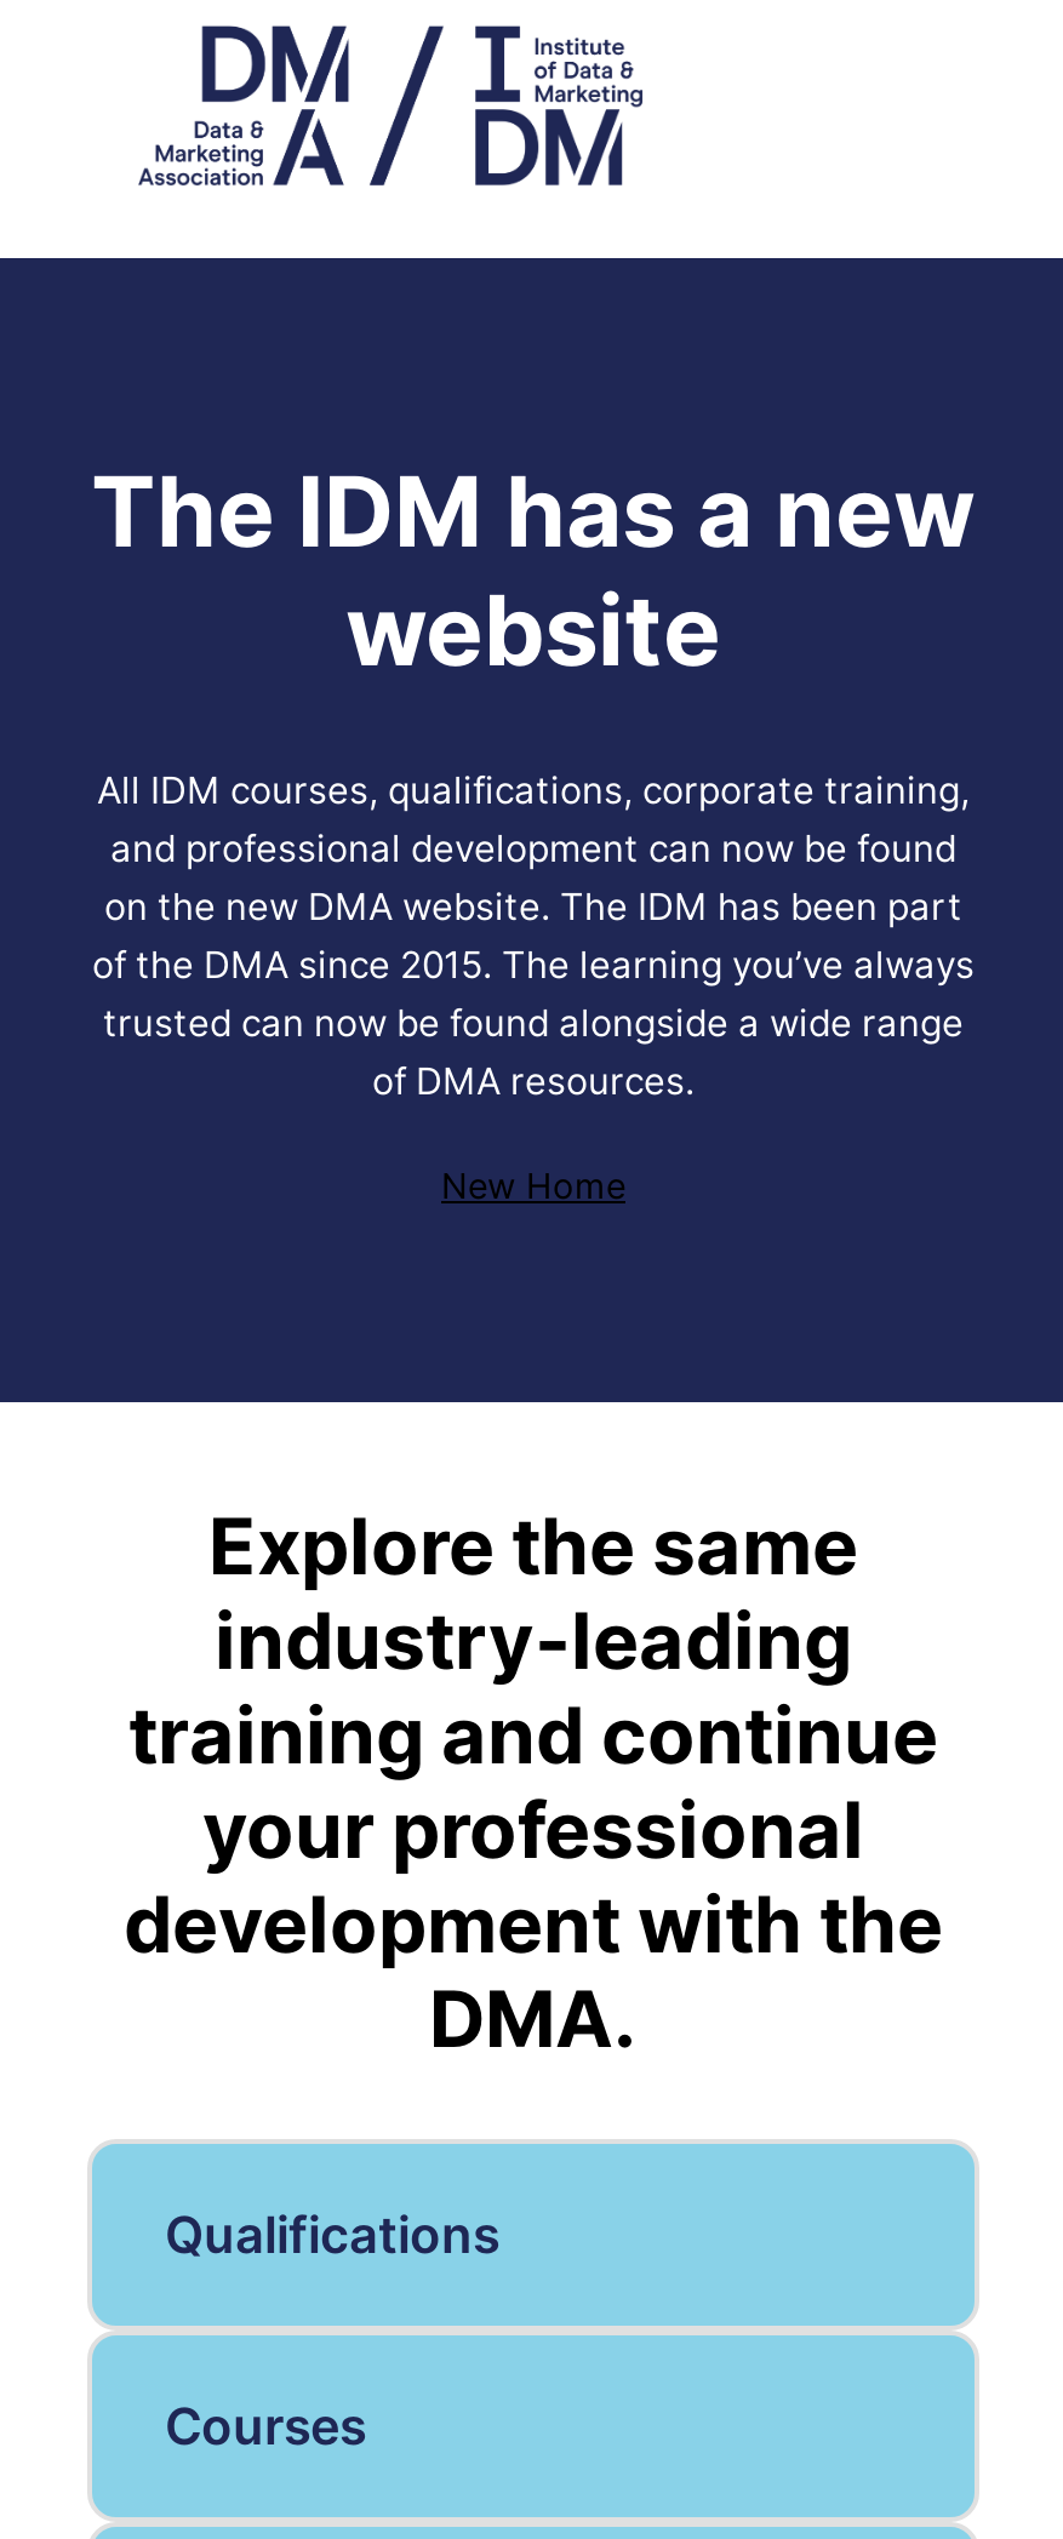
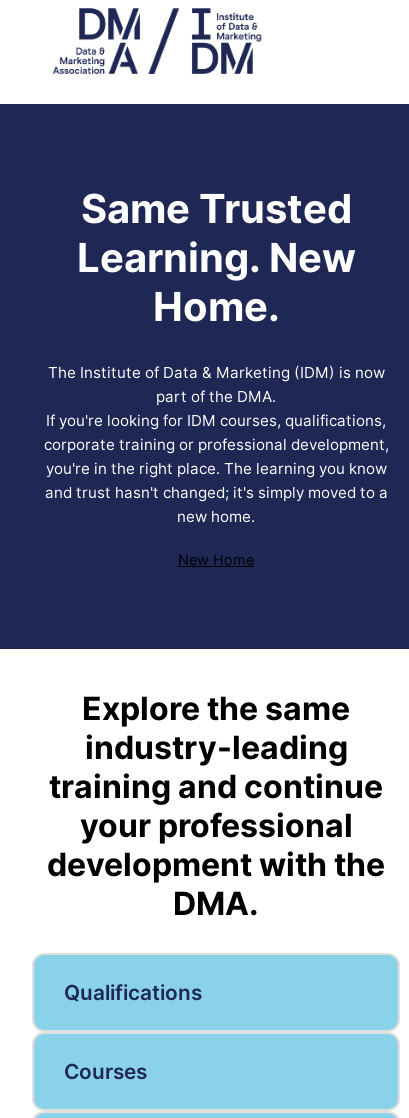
[91,453,976,690] The IDM has a new | website -> [76,184,355,331] Same Trusted | Learning. New | Home.
[92,768,975,1105] All IDM courses, qualifications, corporate training, | and professional development can now be found | on the new DMA website. The IDM has been part | of the DMA since 2015. The learning you’ve always | trusted can now be found alongside a wide range | of DMA resources. -> [43,363,388,526] The Institute of Data & Marketing (IDM) is now | part of the DMA. | If you're looking for IDM courses, qualifications, | corporate training or professional development, | you're in the right place. The learning you know | and trust hasn't changed; it's simply moved to a | new home.

